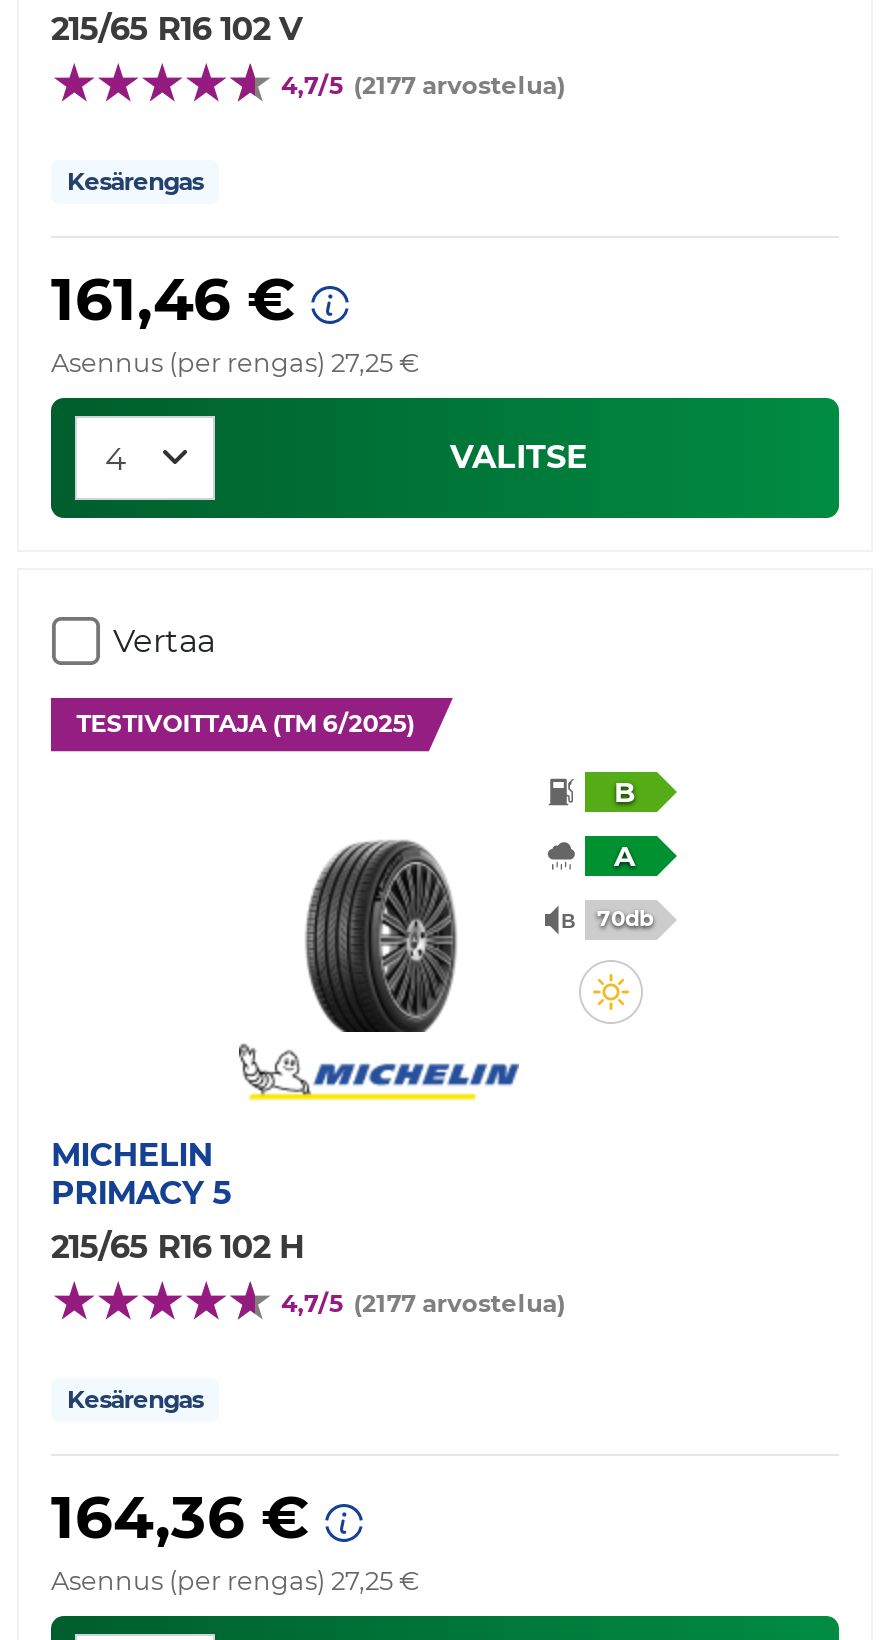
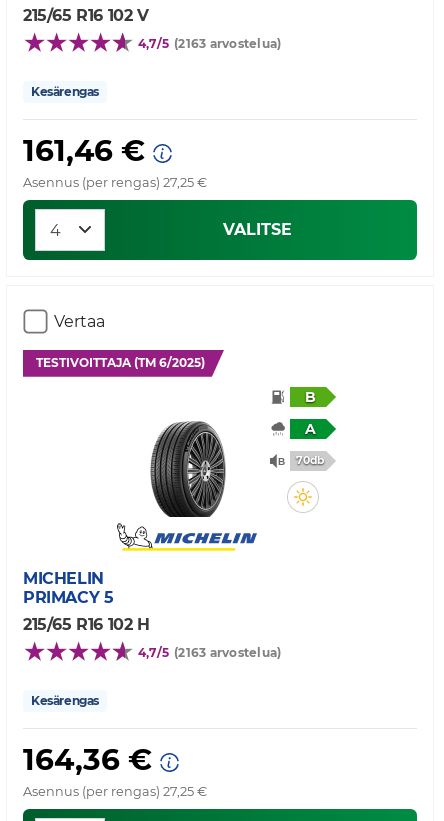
[281,69,566,99] 4,7/5 (2177 arvostelua) -> [138,36,281,51] 4,7/5 (2163 arvostelua)
[281,1287,566,1317] 4,7/5 (2177 arvostelua) -> [138,645,281,660] 4,7/5 (2163 arvostelua)

